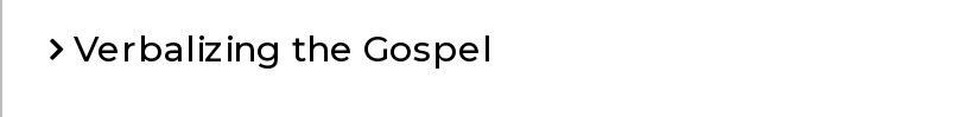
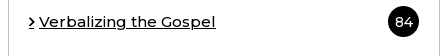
none -> [394,13,412,31] 84

